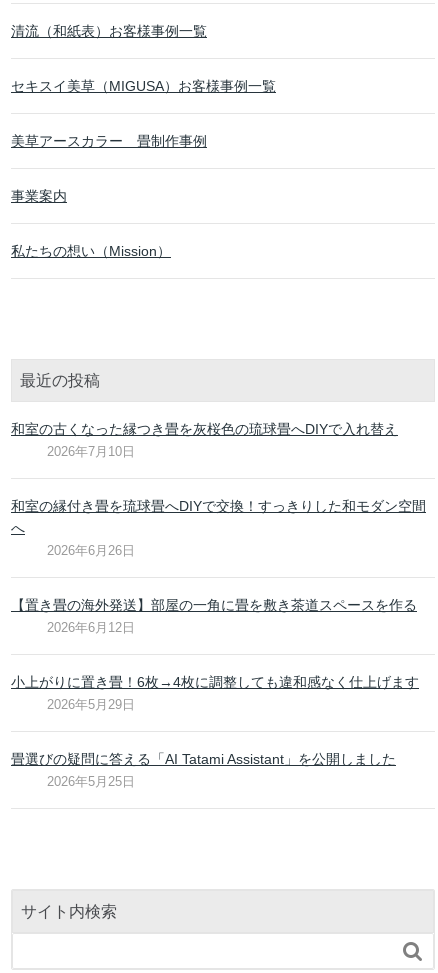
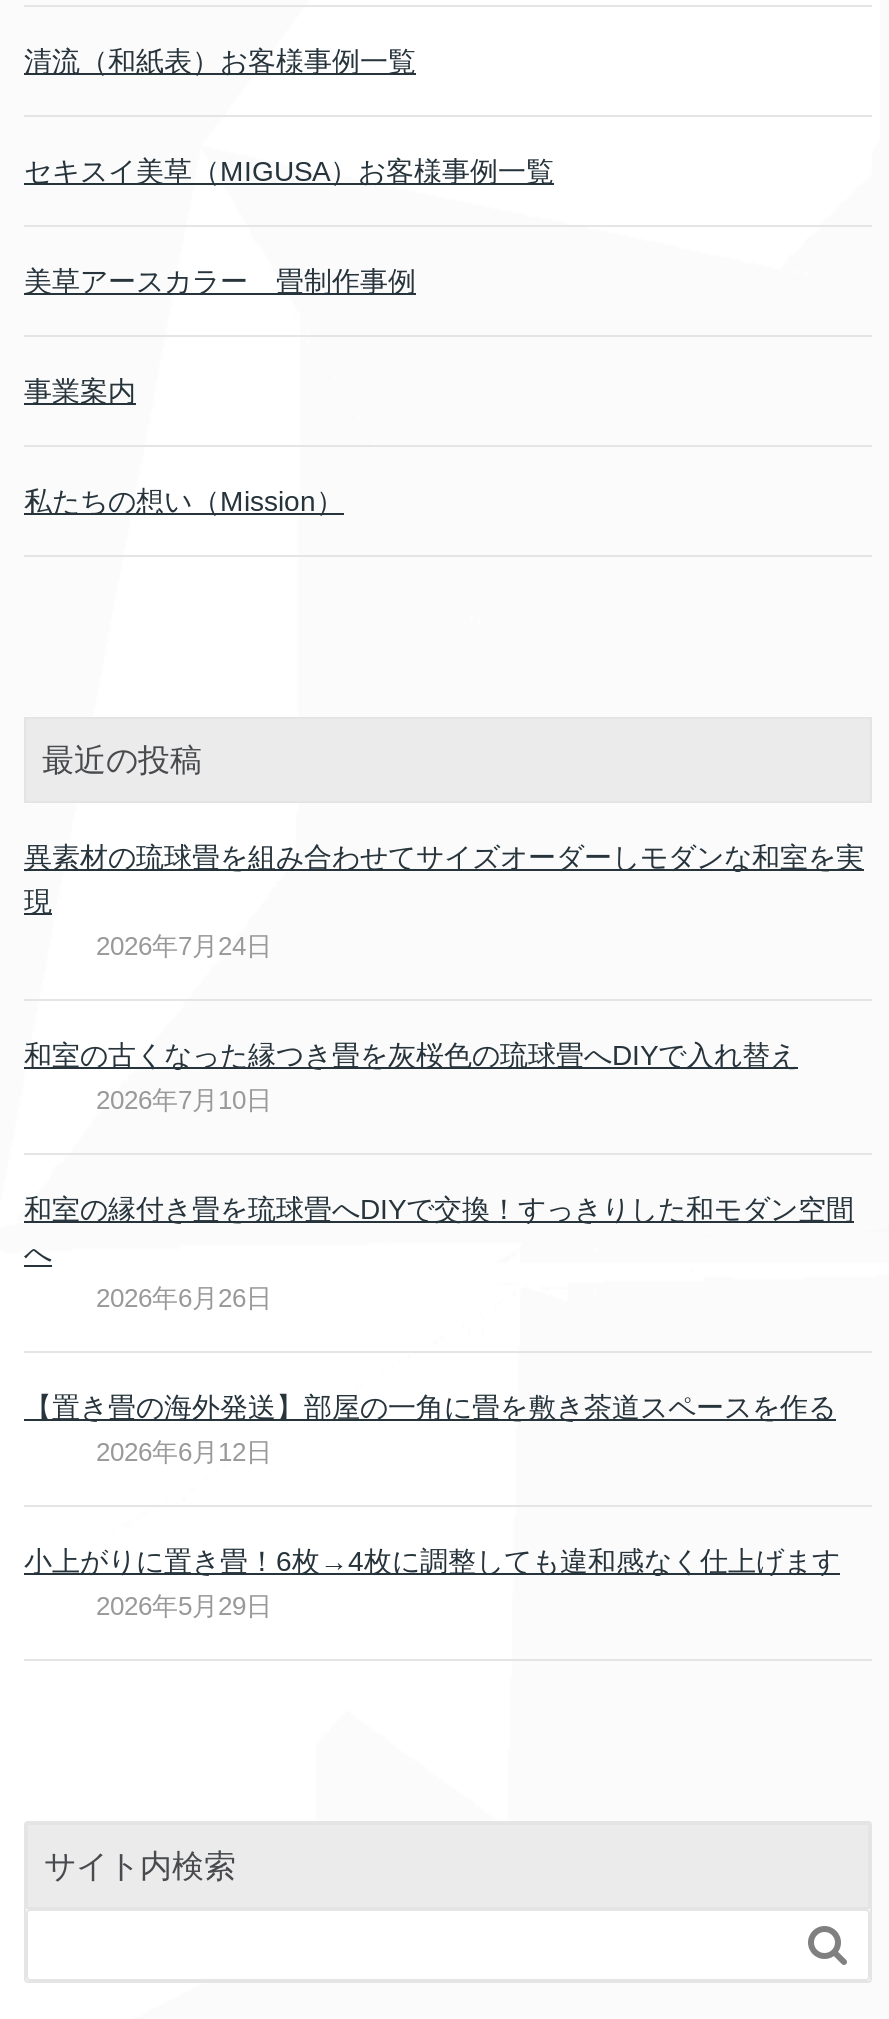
none -> [24,840,864,960] 異素材の琉球畳を組み合わせてサイズオーダーしモダンな和室を実 | 現 | 2026年7月24日
moved [11,420,426,711] -> [24,1038,854,1620]: 和室の古くなった縁つき畳を灰桜色の琉球畳へDIYで入れ替え | 2026年7月10日 | 和室の縁付き畳を琉球畳へDIYで交換！すっきりした和モダン空間 | へ | 2026年6月26日 | 【置き畳の海外発送】部屋の一角に畳を敷き茶道スペースを作る | 2026年6月12日 | 2026年5月29日
[11,750,396,788] 畳選びの疑問に答える「AI Tatami Assistant」を公開しました | 2026年5月25日 -> none

